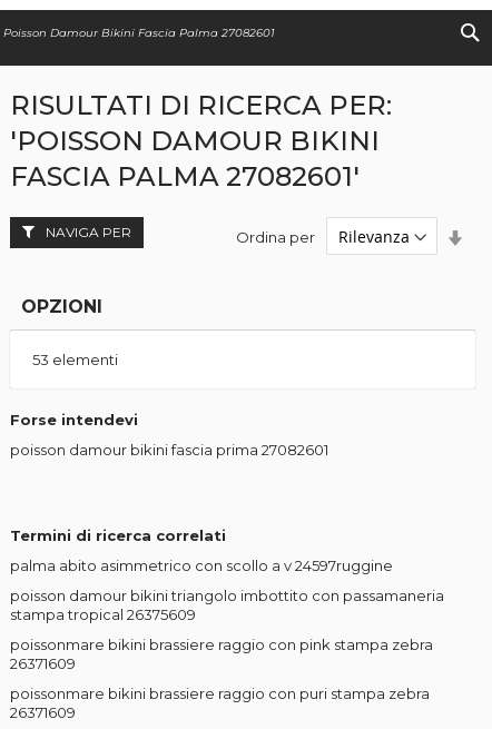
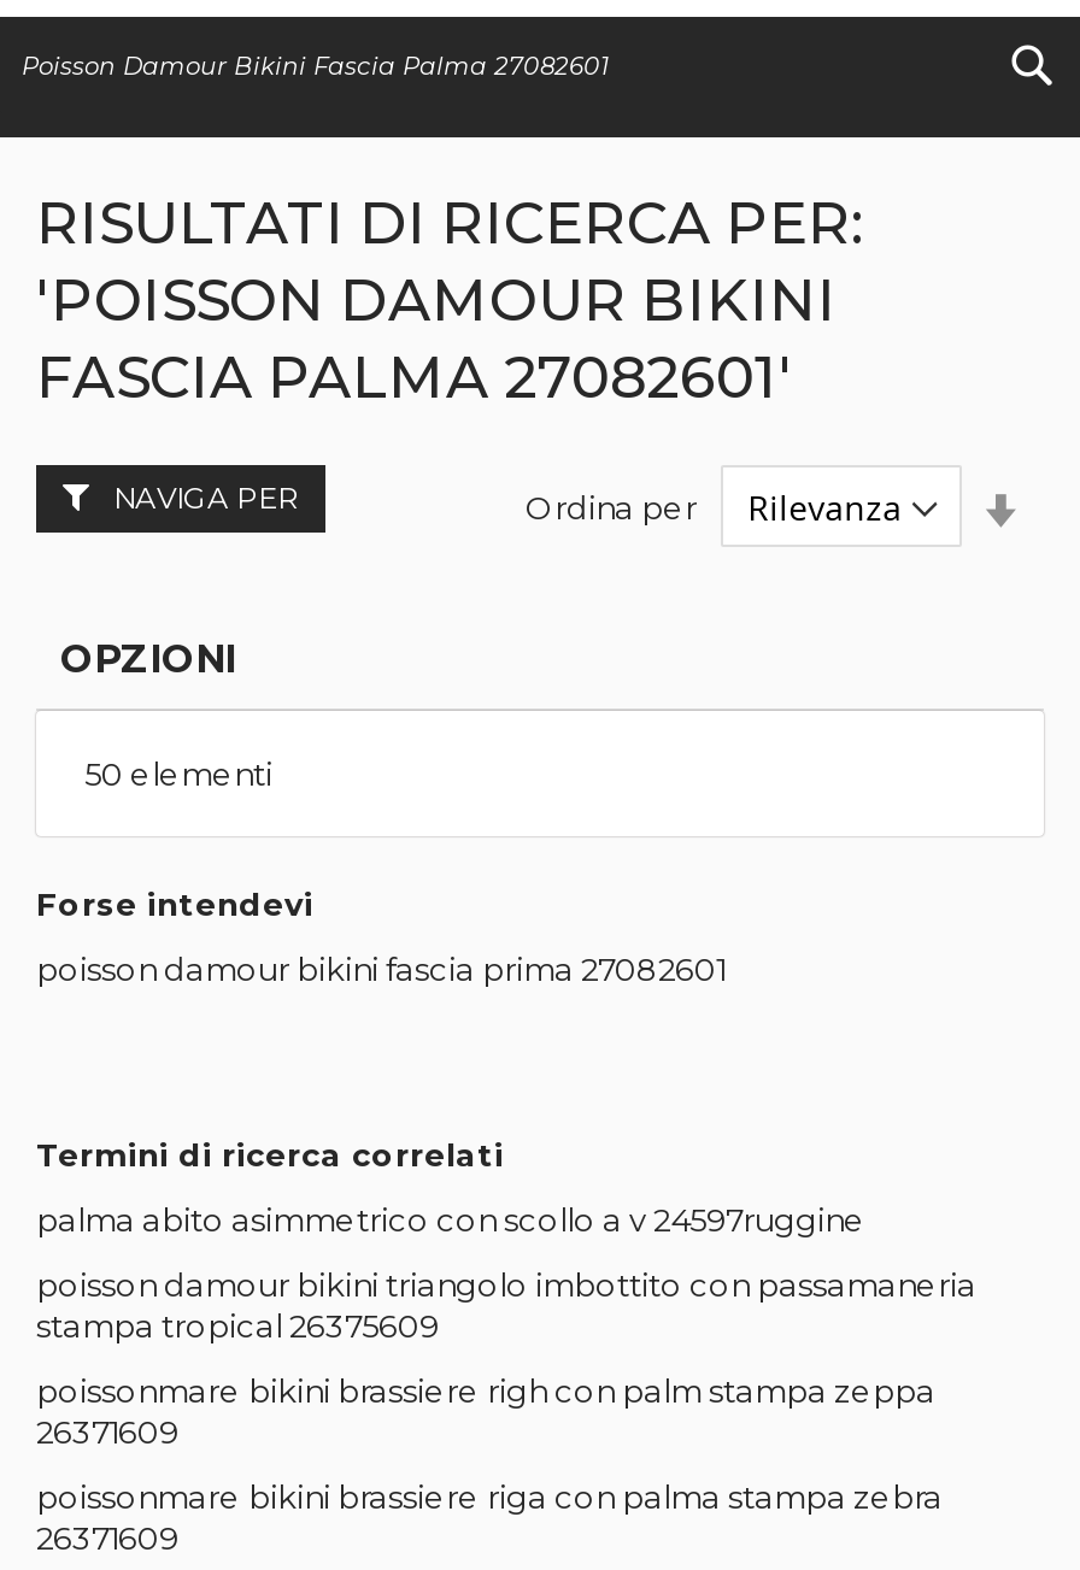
[32,351,118,369] 53 elementi -> [84,755,272,794] 50 elementi
[10,636,433,654] poissonmare bikini brassiere raggio con pink stampa zebra -> [36,1372,935,1411] poissonmare bikini brassiere righ con palm stampa zeppa
[10,685,430,703] poissonmare bikini brassiere raggio con puri stampa zebra -> [36,1478,943,1517] poissonmare bikini brassiere riga con palma stampa zebra

